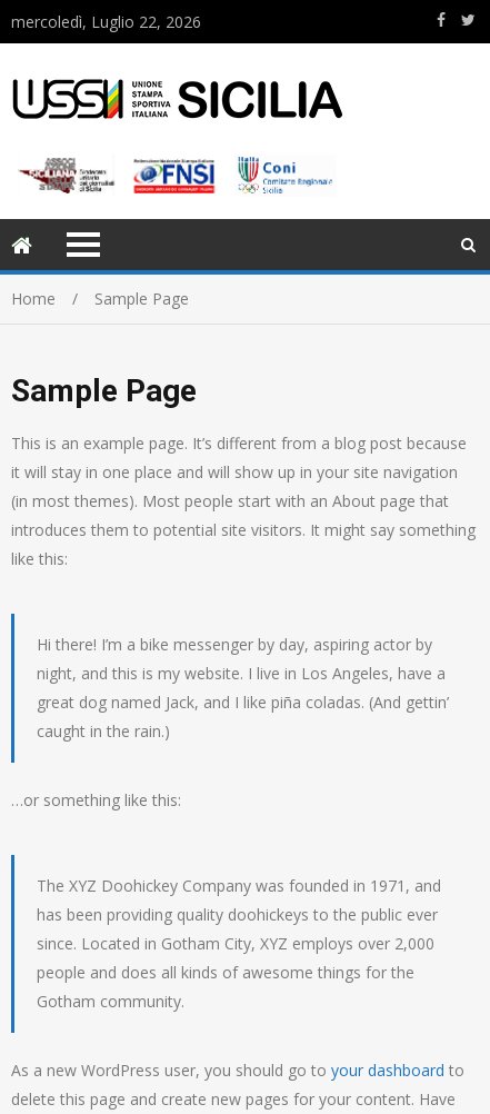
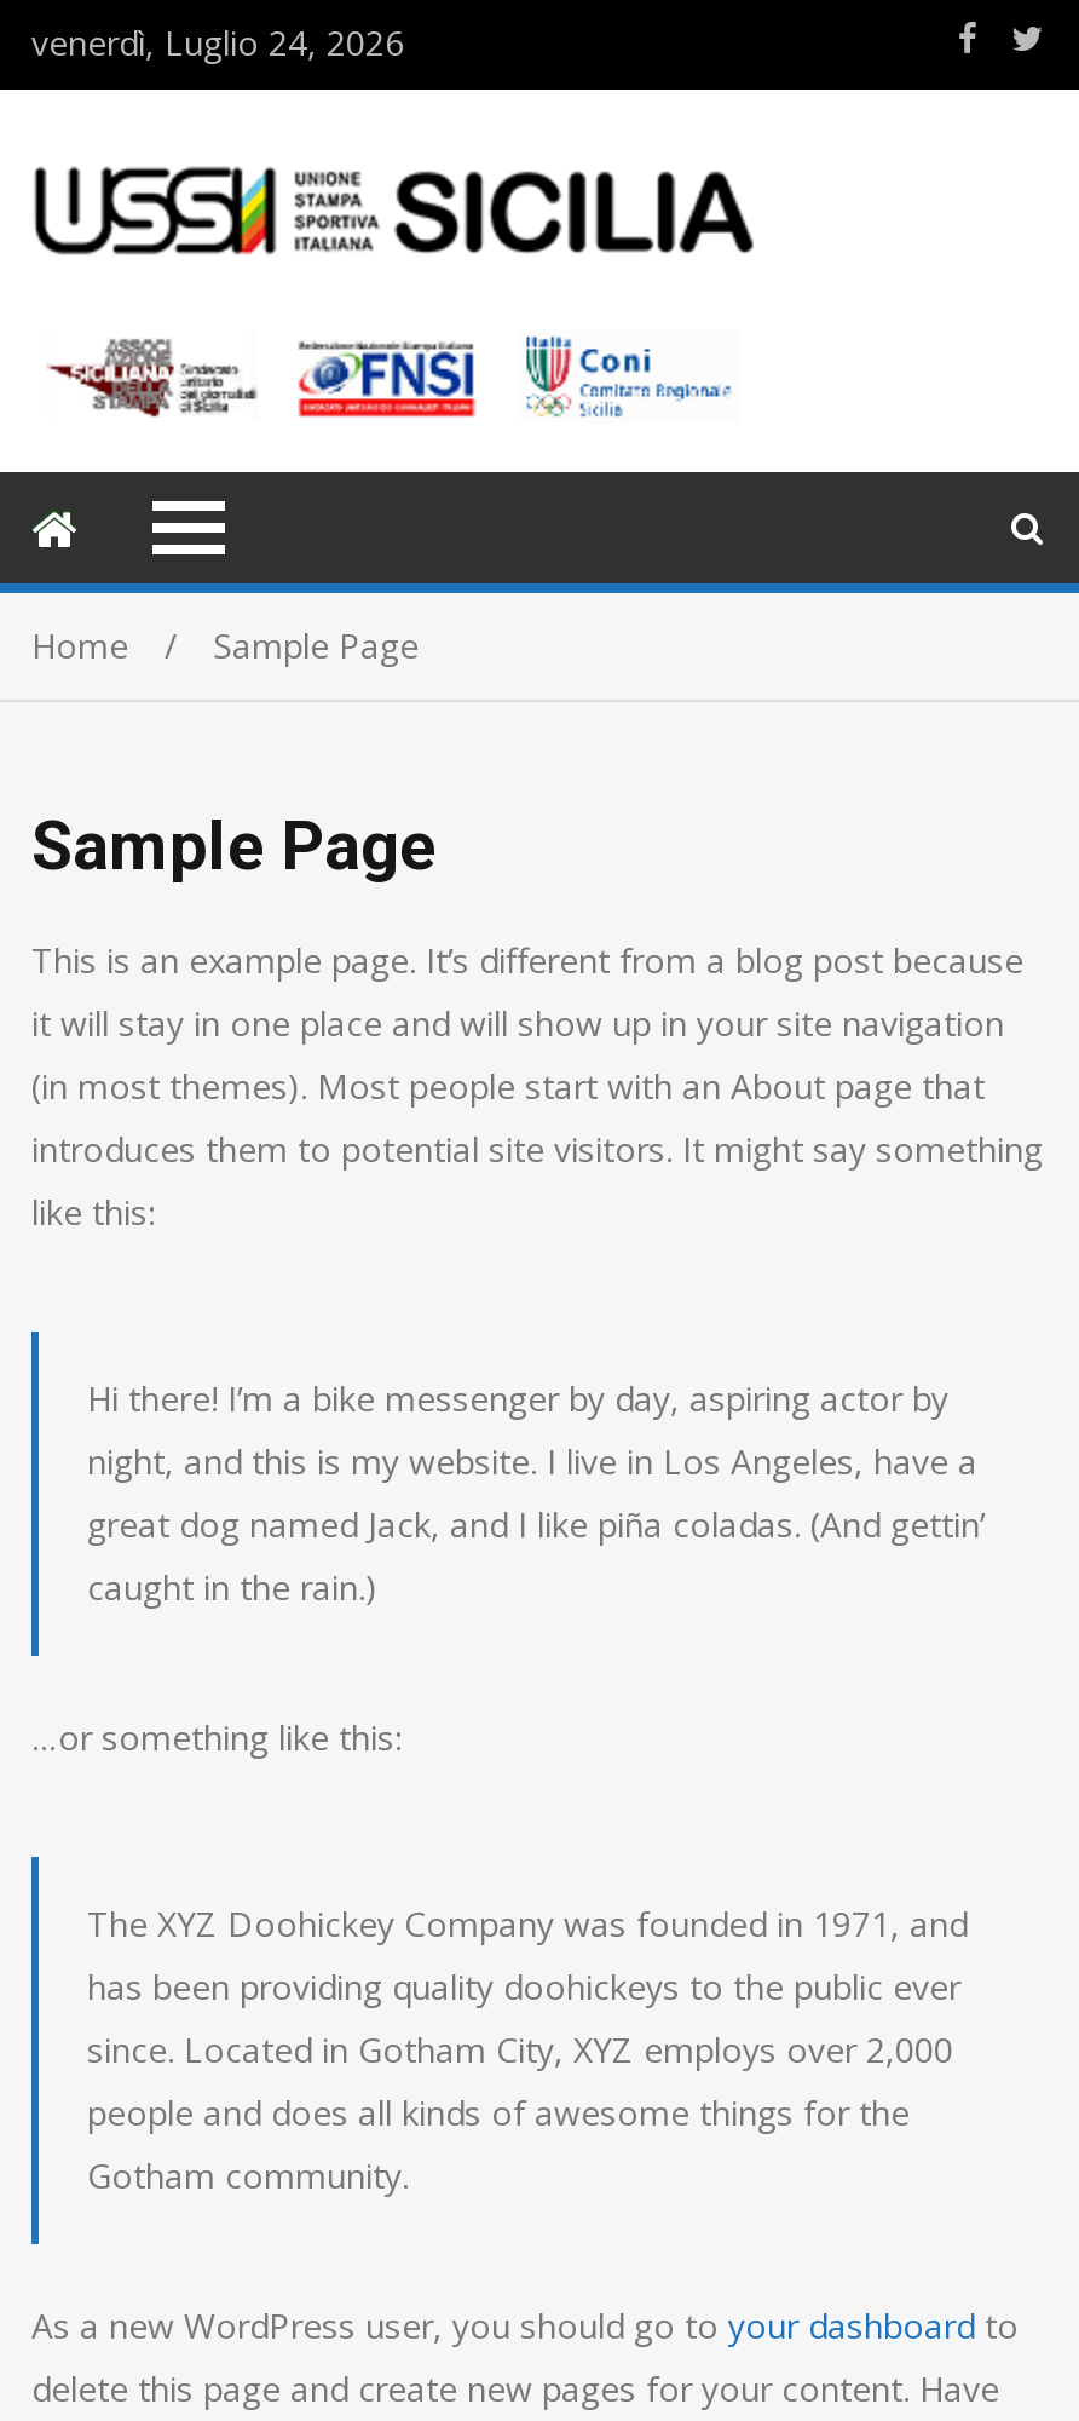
[11,11,201,32] mercoledì, Luglio 22, 2026 -> [31,19,404,65] venerdì, Luglio 24, 2026

